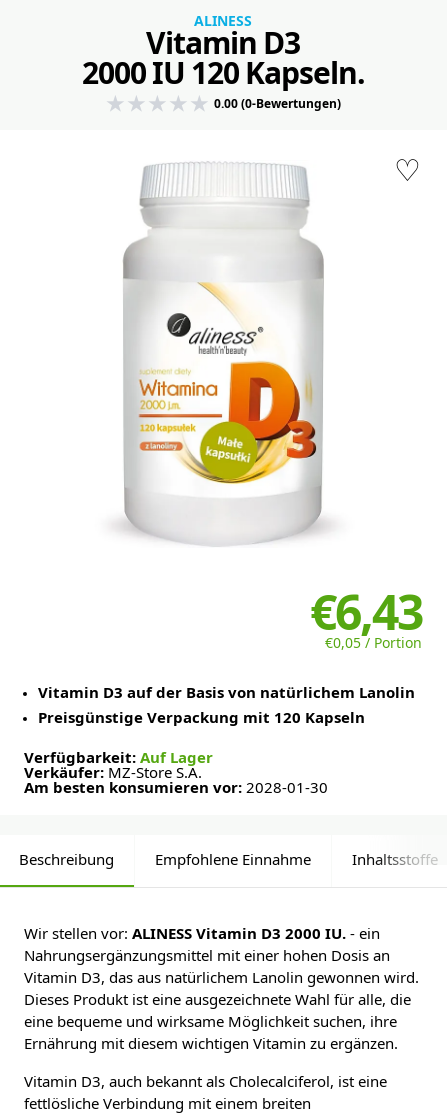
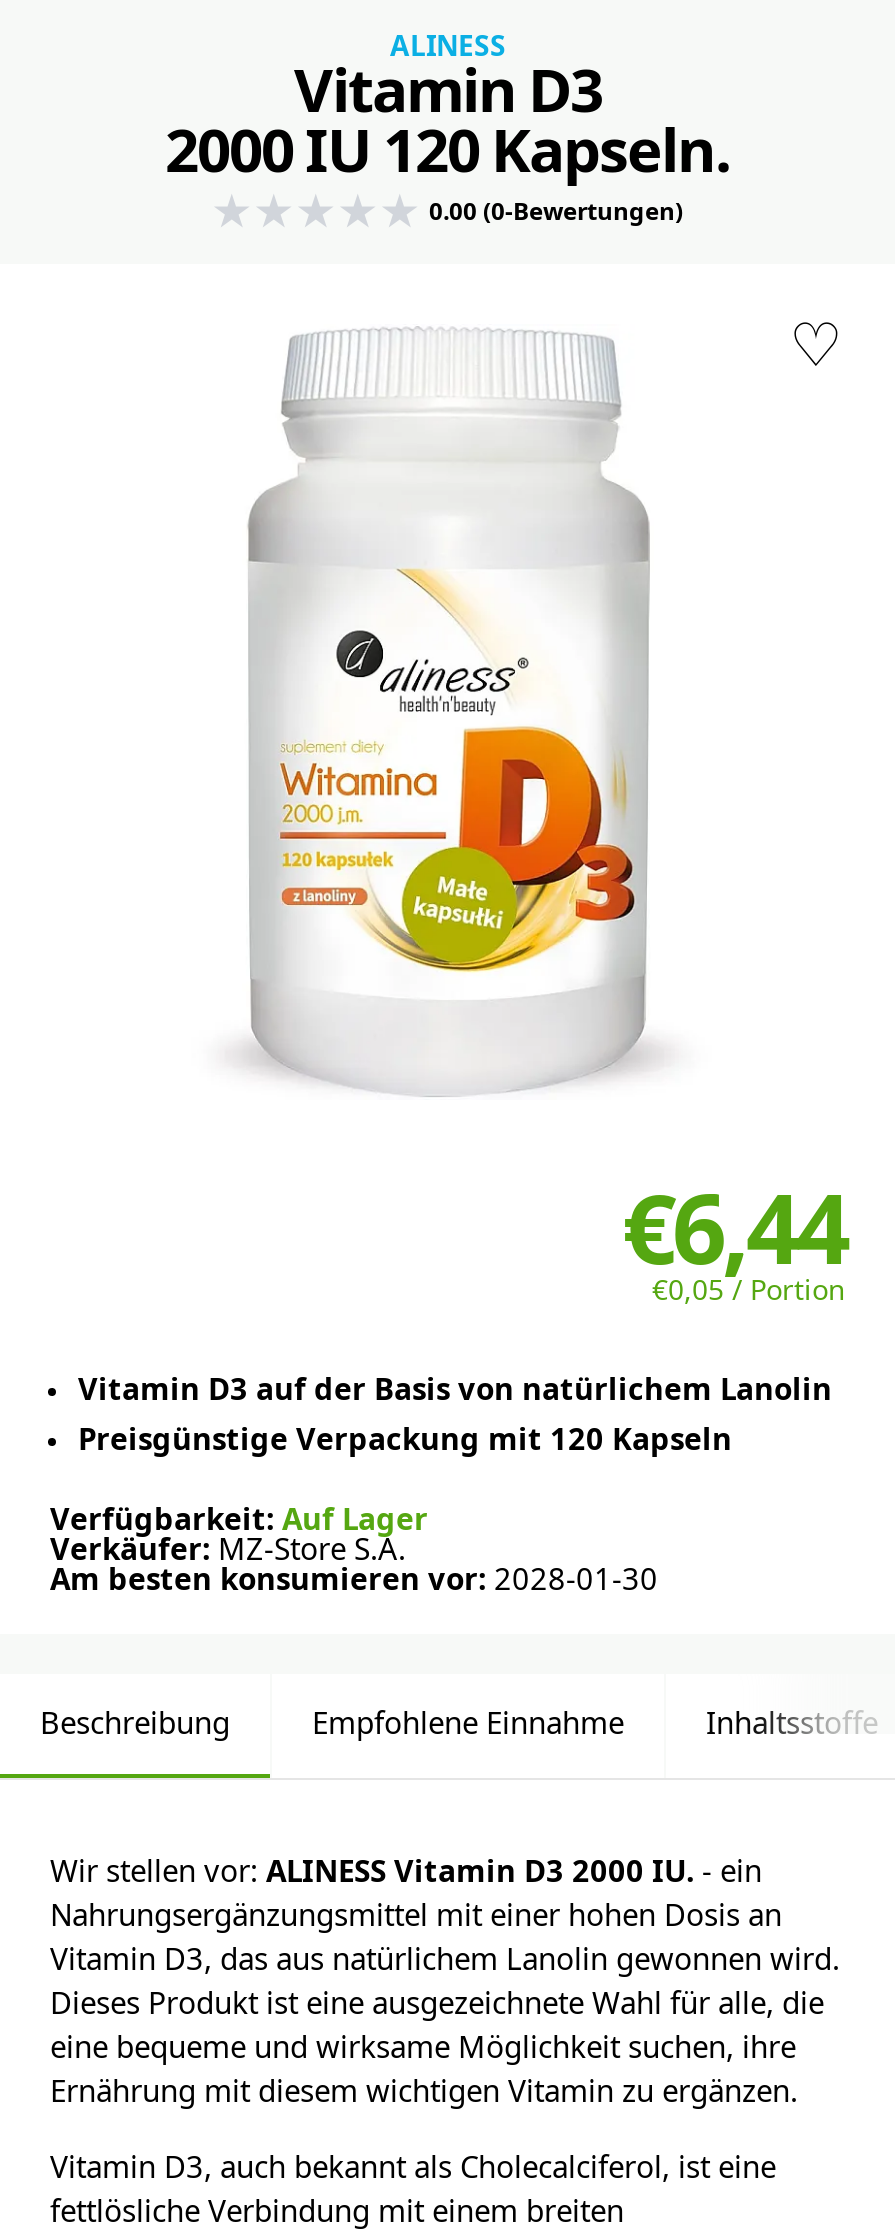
[310,588,422,636] €6,43 -> [622,1180,846,1276] €6,44

